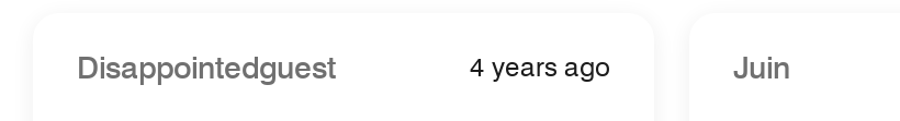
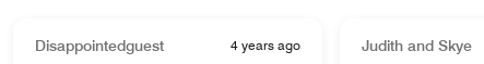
[733,50,790,85] Juin -> [362,37,472,54] Judith and Skye

